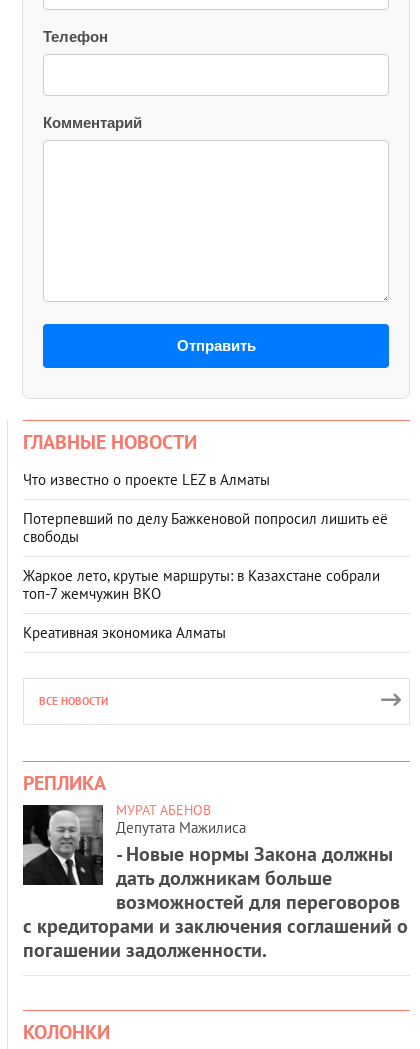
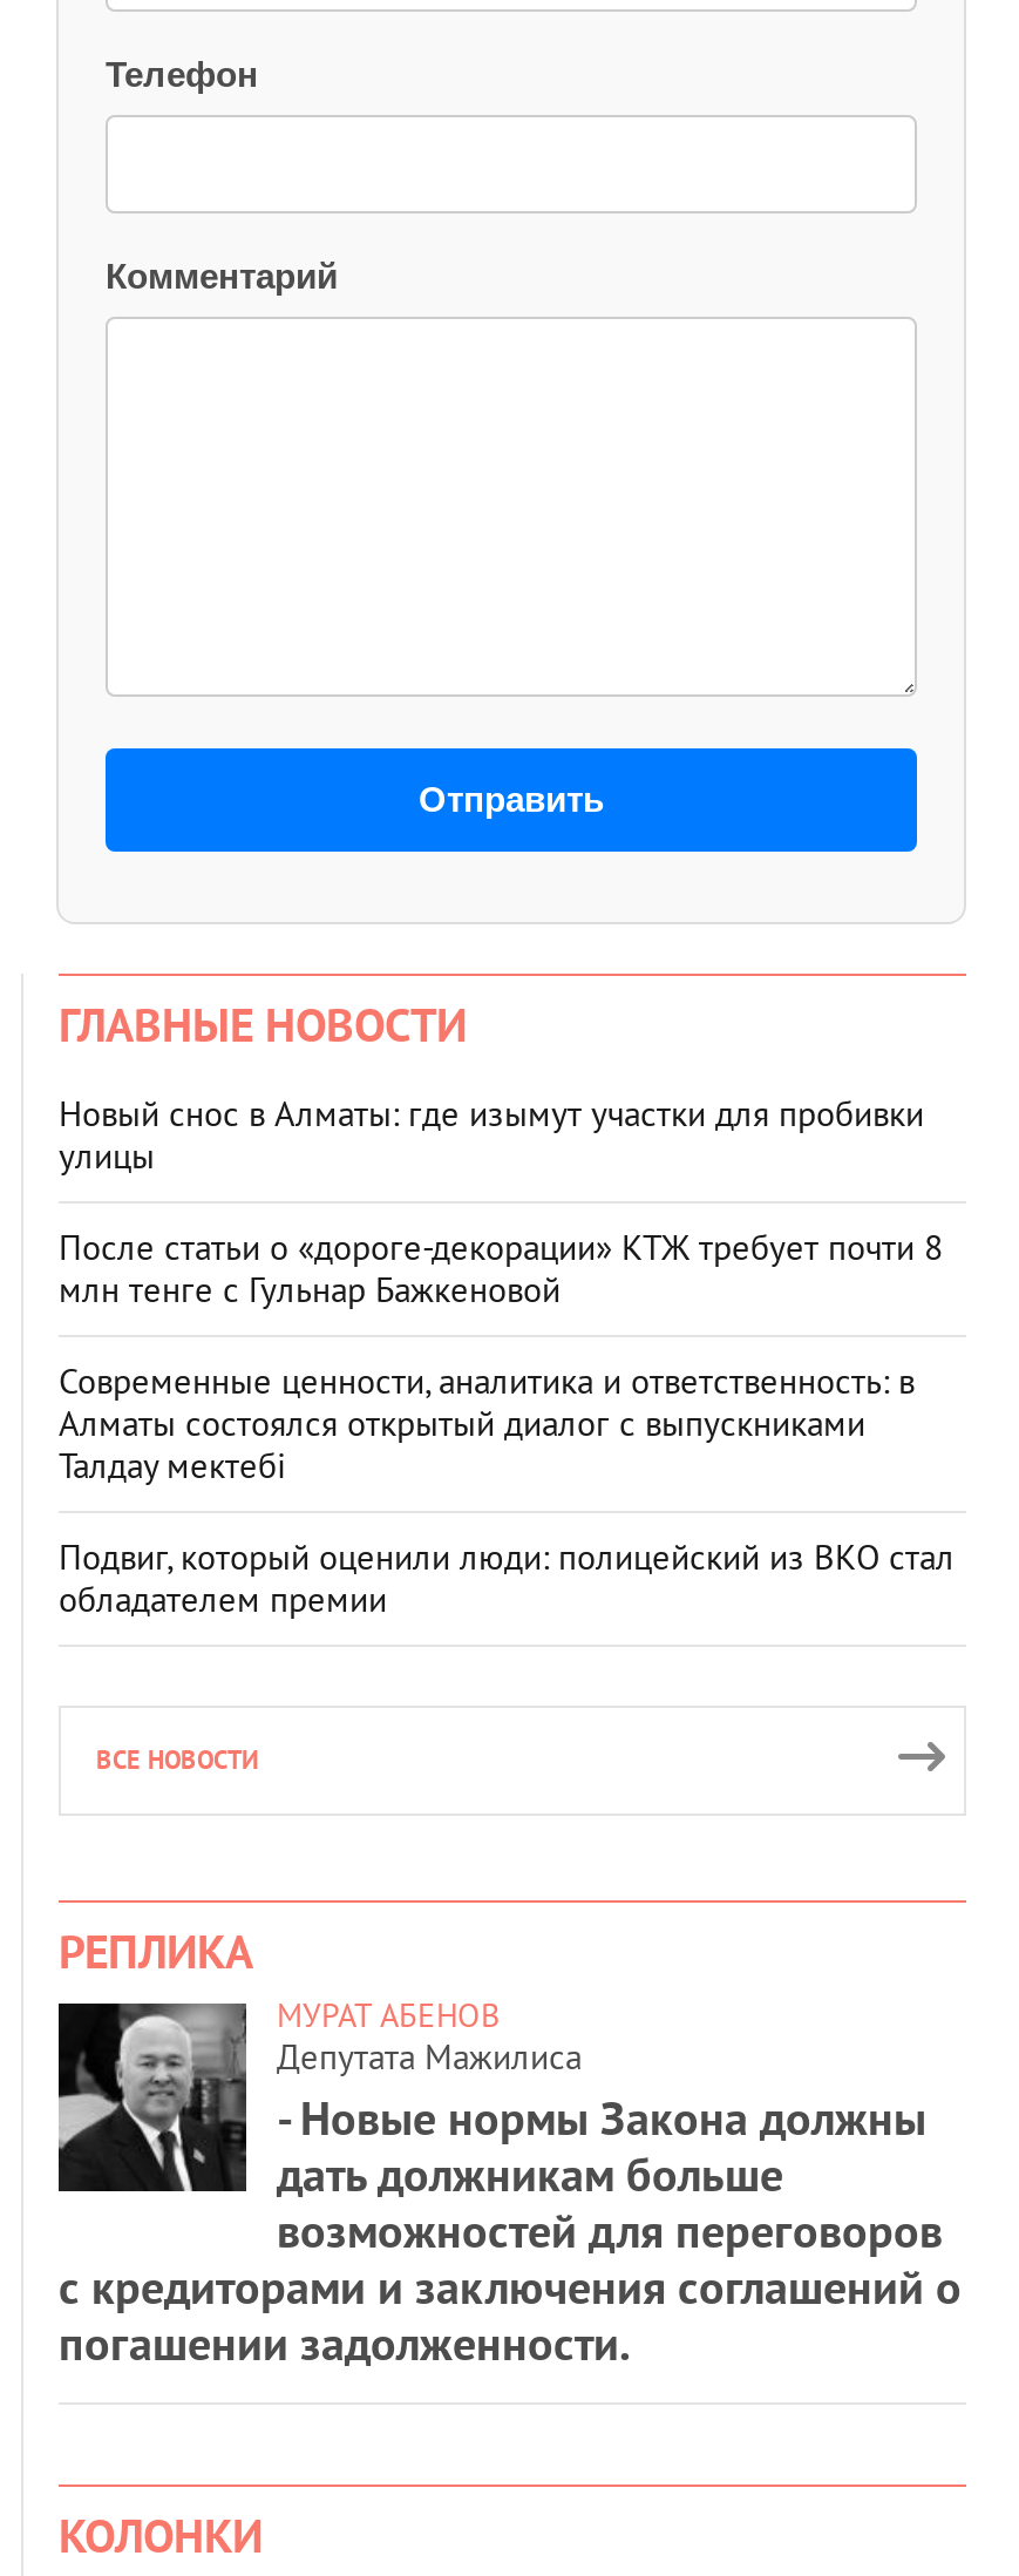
[23,470,270,489] Что известно о проекте LEZ в Алматы -> [59,1090,924,1177] Новый снос в Алматы: где изымут участки для пробивки | улицы
[23,509,388,546] Потерпевший по делу Бажкеновой попросил лишить её | свободы -> [59,1224,943,1311] После статьи о «дороге-декорации» КТЖ требует почти 8 | млн тенге с Гульнар Бажкеновой
[23,566,380,603] Жаркое лето, крутые маршруты: в Казахстане собрали | топ‑7 жемчужин ВКО -> [59,1358,915,1487] Современные ценности, аналитика и ответственность: в | Алматы состоялся открытый диалог с выпускниками | Талдау мектебі
[23,623,226,642] Креативная экономика Алматы -> [59,1534,955,1621] Подвиг, который оценили люди: полицейский из ВКО стал | обладателем премии

